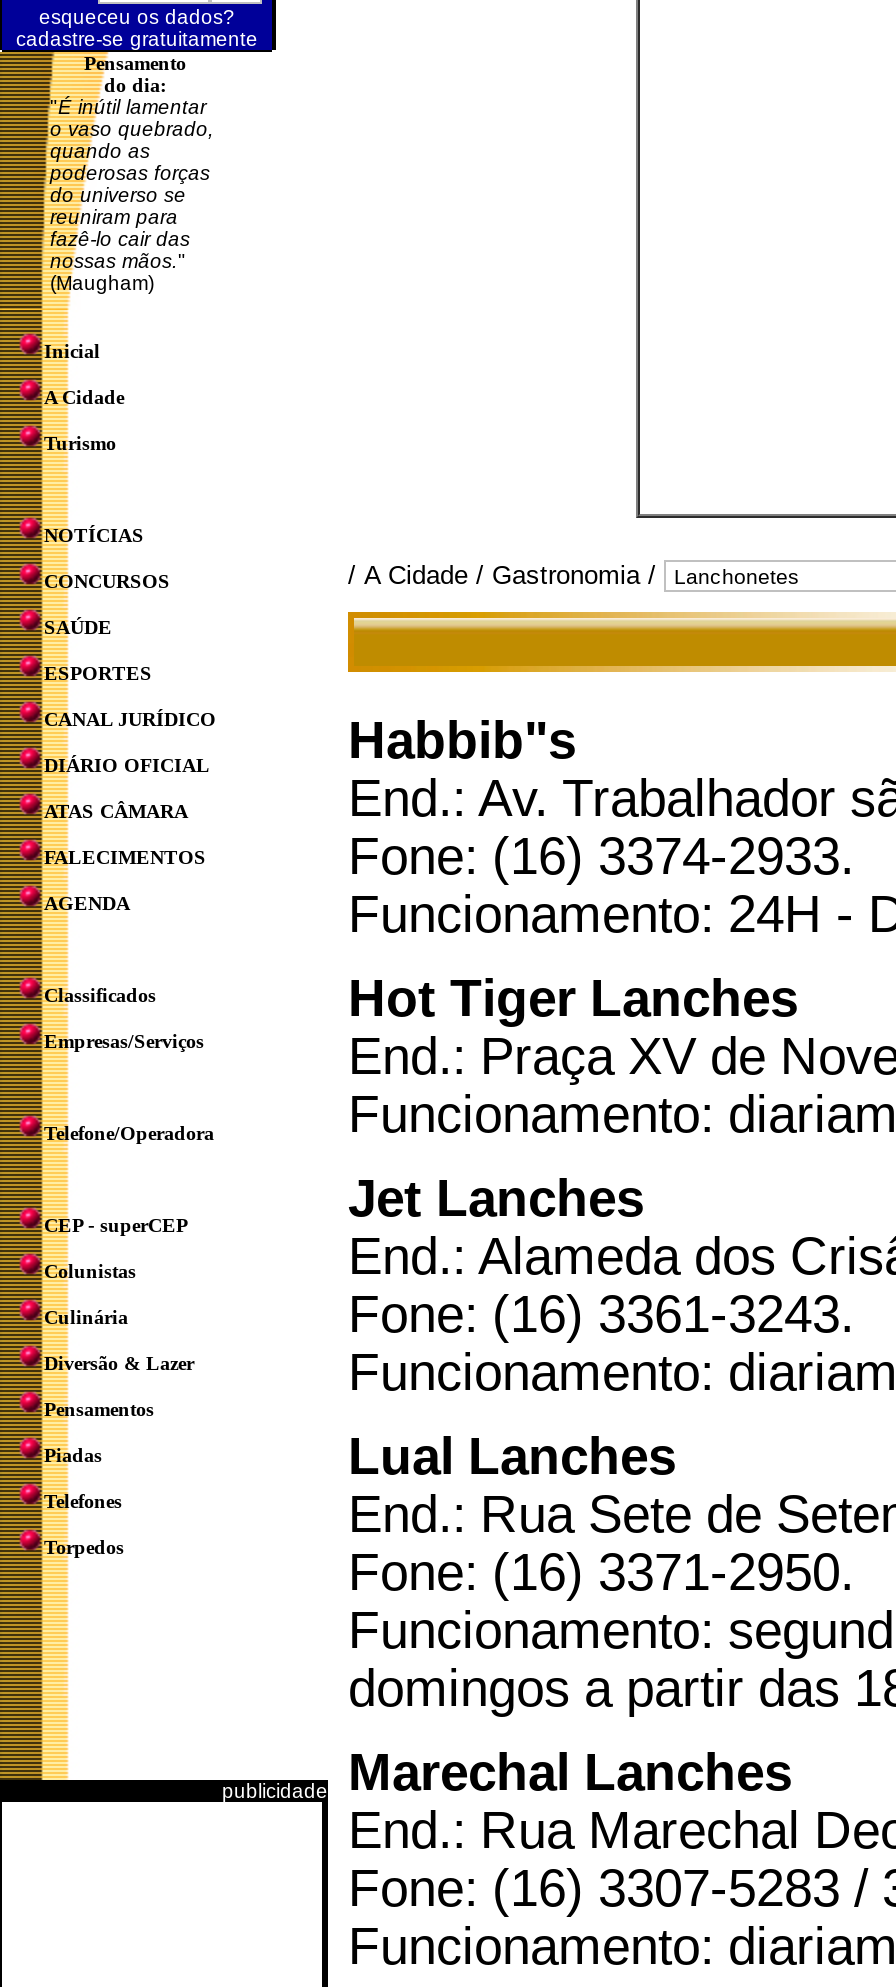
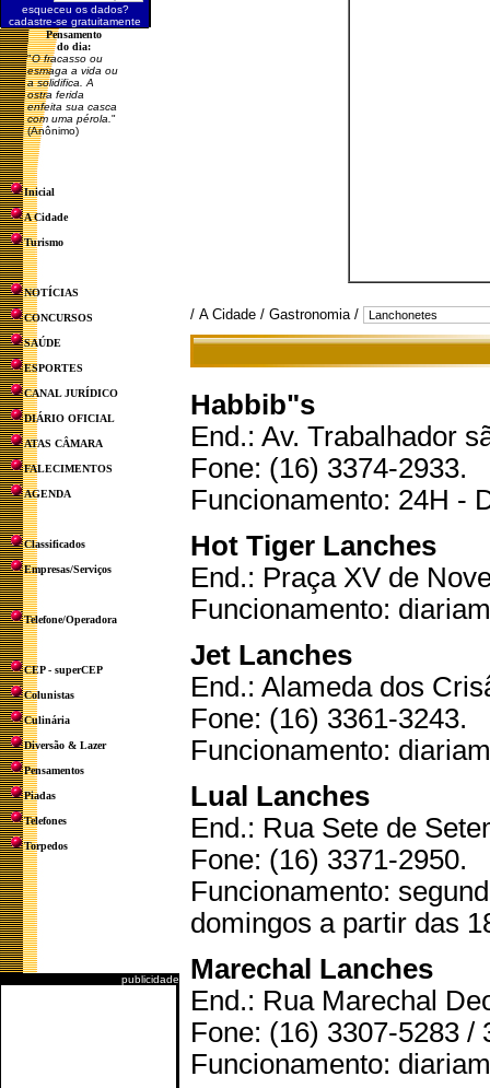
[50,96,214,294] "É inútil lamentar | o vaso quebrado, | quando as | poderosas forças | do universo se | reuniram para | fazê-lo cair das | nossas mãos. " | (Maugham) -> [27,52,118,137] "O fracasso ou | esmaga a vida ou | a solidifica. A | ostra ferida | enfeita sua casca | com uma pérola." | (Anônimo)

